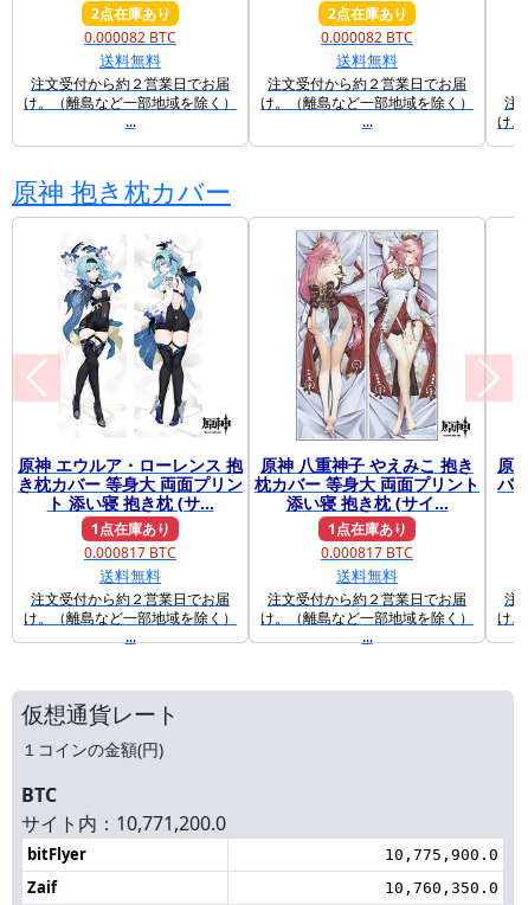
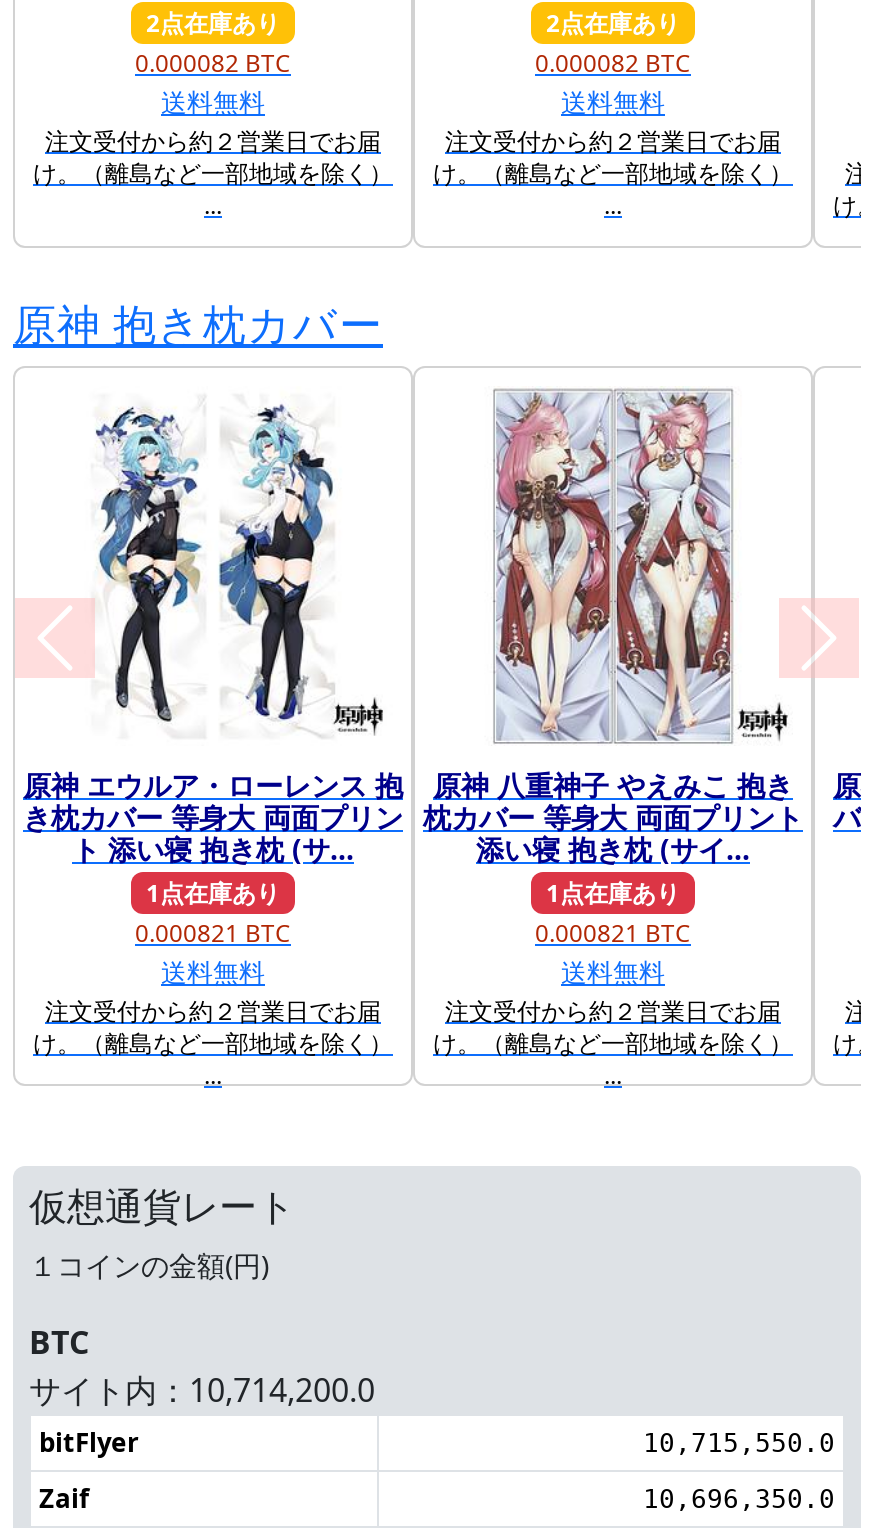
[84,542,176,562] 0.000817 BTC -> [135,916,291,950] 0.000821 BTC
[321,542,413,562] 0.000817 BTC -> [535,916,691,950] 0.000821 BTC
[21,810,226,836] サイト内：10,771,200.0 -> [29,1367,375,1411] サイト内：10,714,200.0
[385,845,498,863] 10,775,900.0 -> [643,1427,835,1457] 10,715,550.0
[385,878,498,896] 10,760,350.0 -> [643,1483,835,1513] 10,696,350.0

